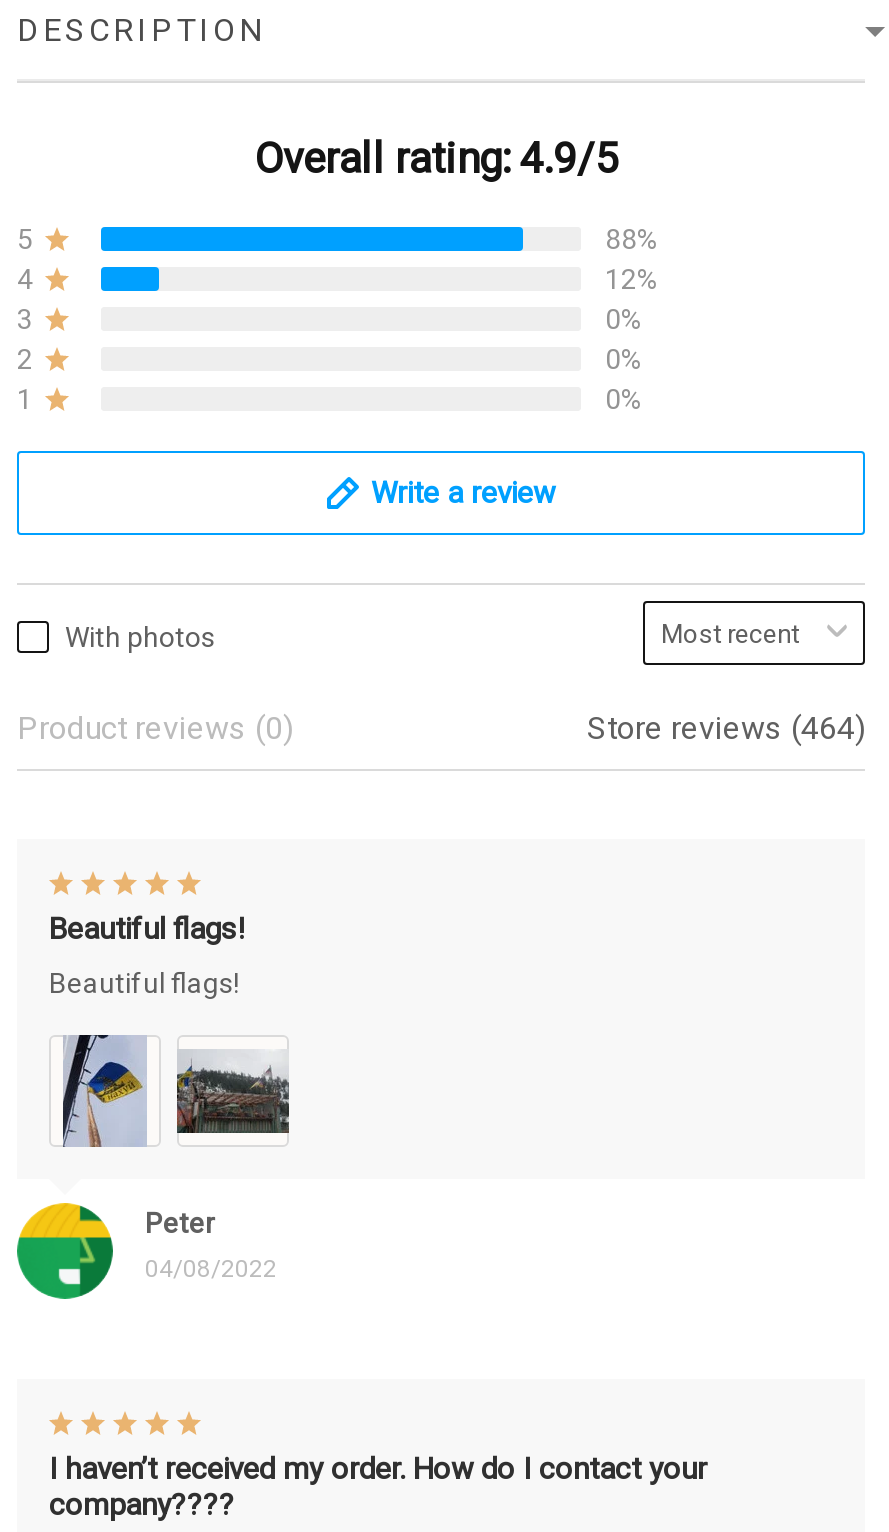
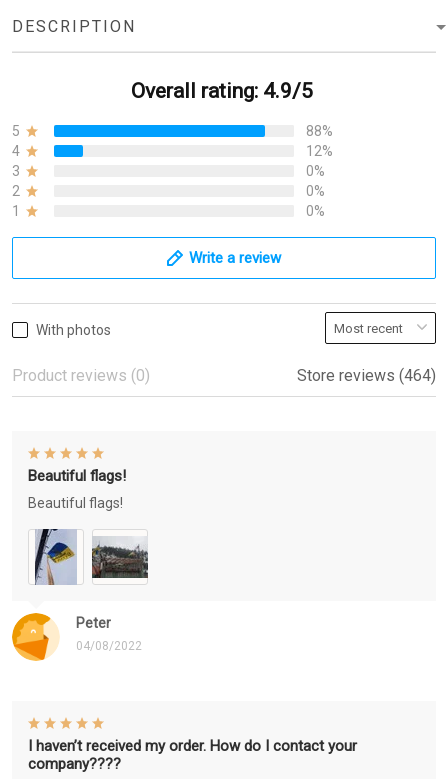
[15,1205,115,1301] [image] -> [11,613,60,662] [image]

